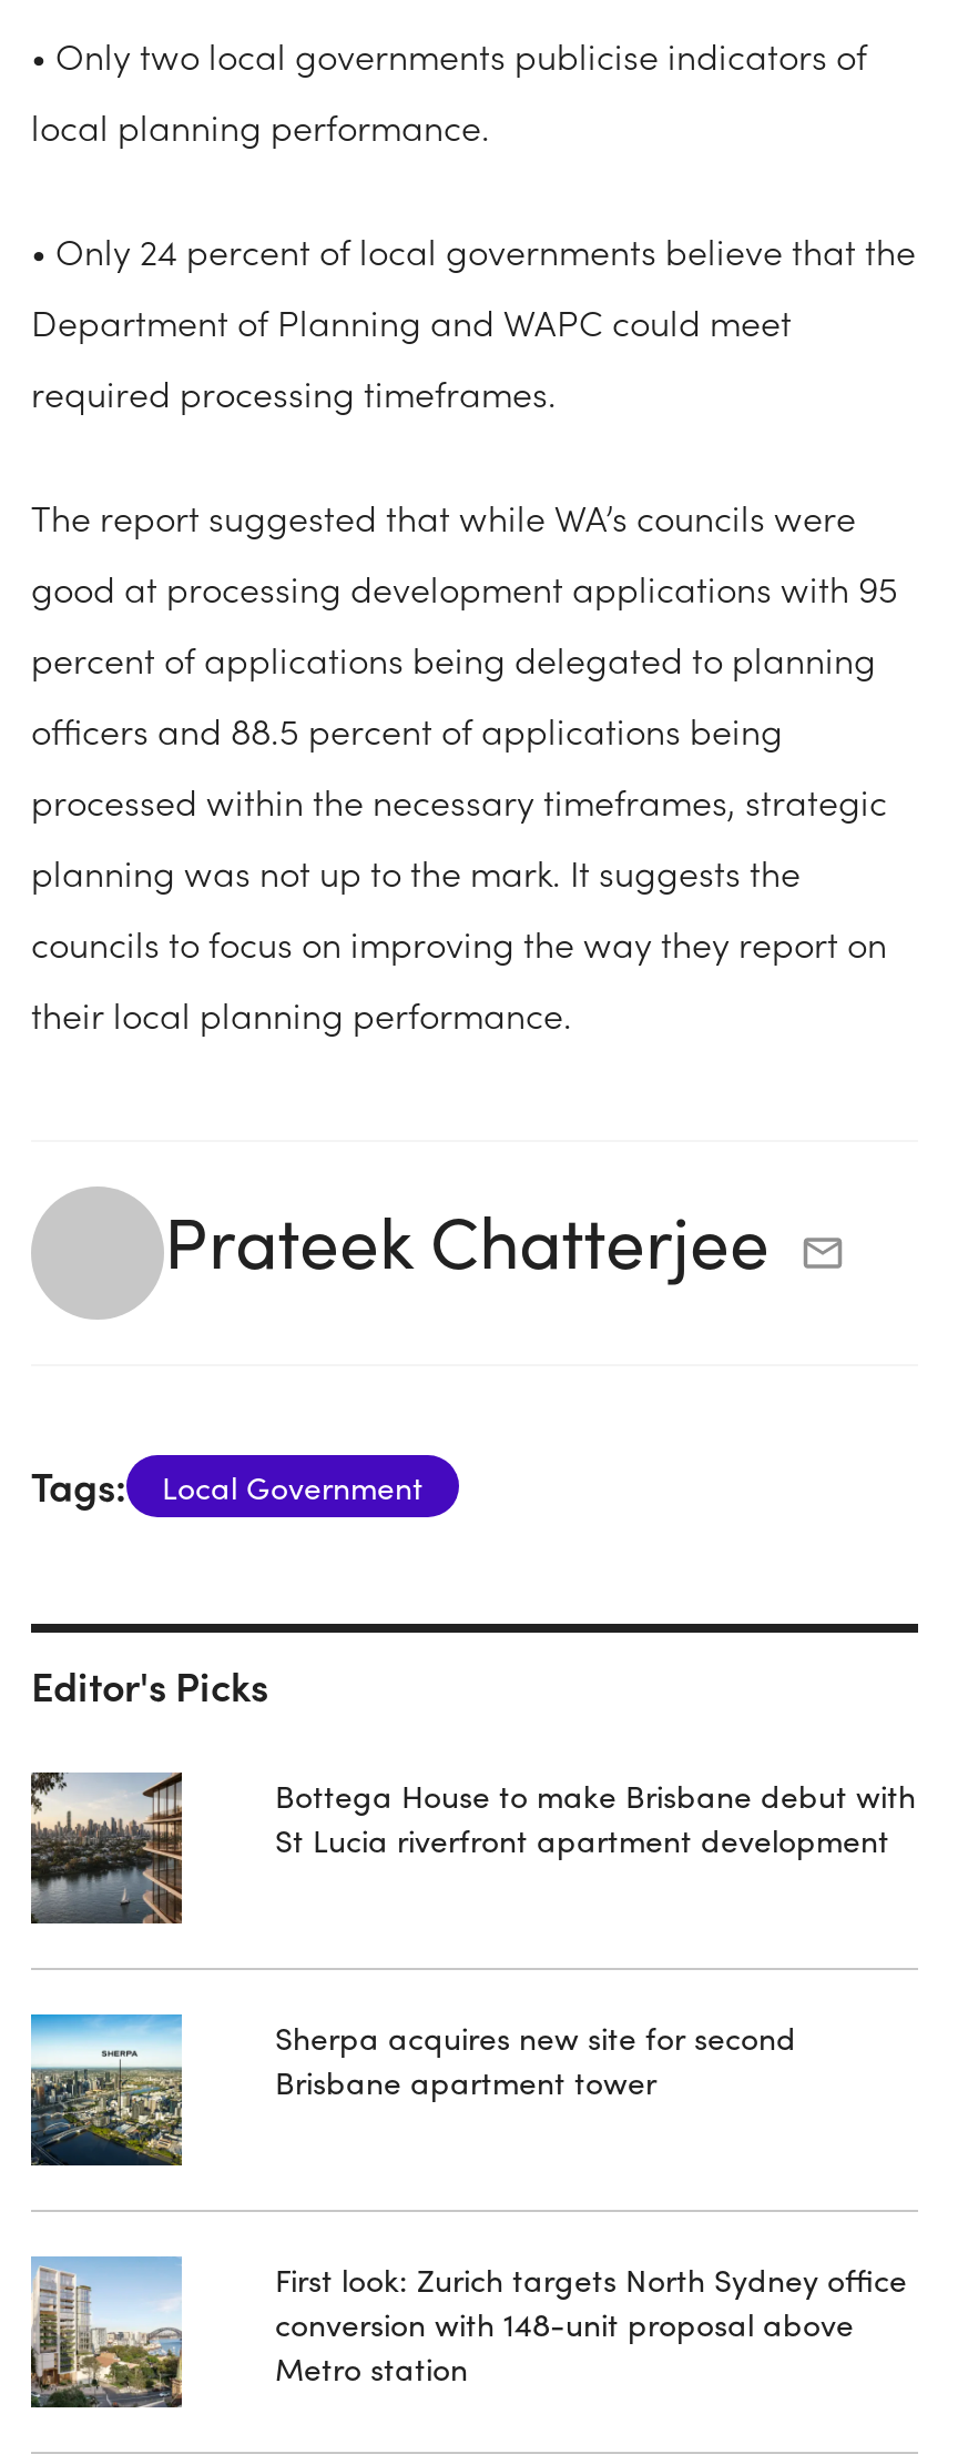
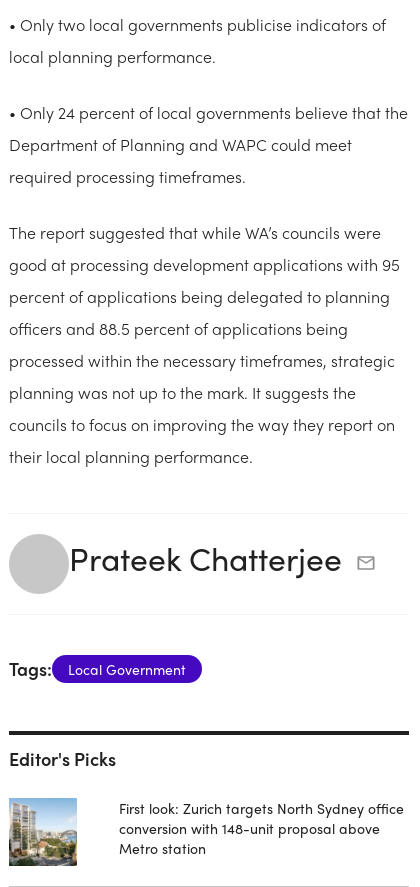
[29,1770,184,1923] [image] -> none
[275,1772,916,1861] Bottega House to make Brisbane debut with | St Lucia riverfront apartment development -> none
[29,2012,184,2168] [image] -> none
[275,2014,796,2103] Sherpa acquires new site for second | Brisbane apartment tower -> none

